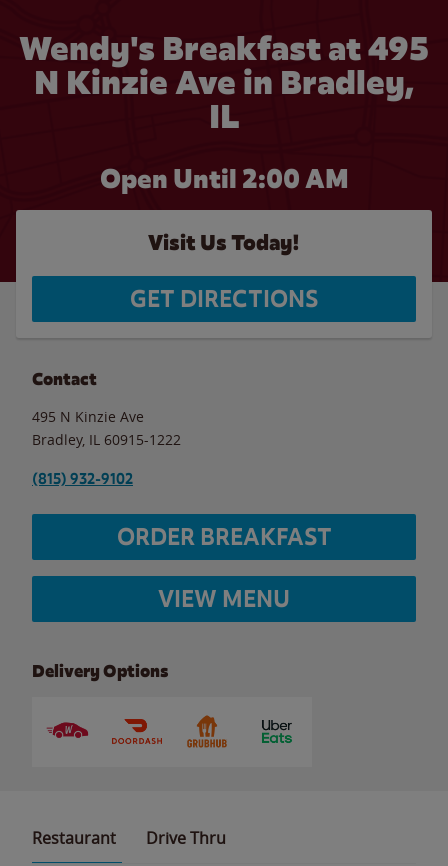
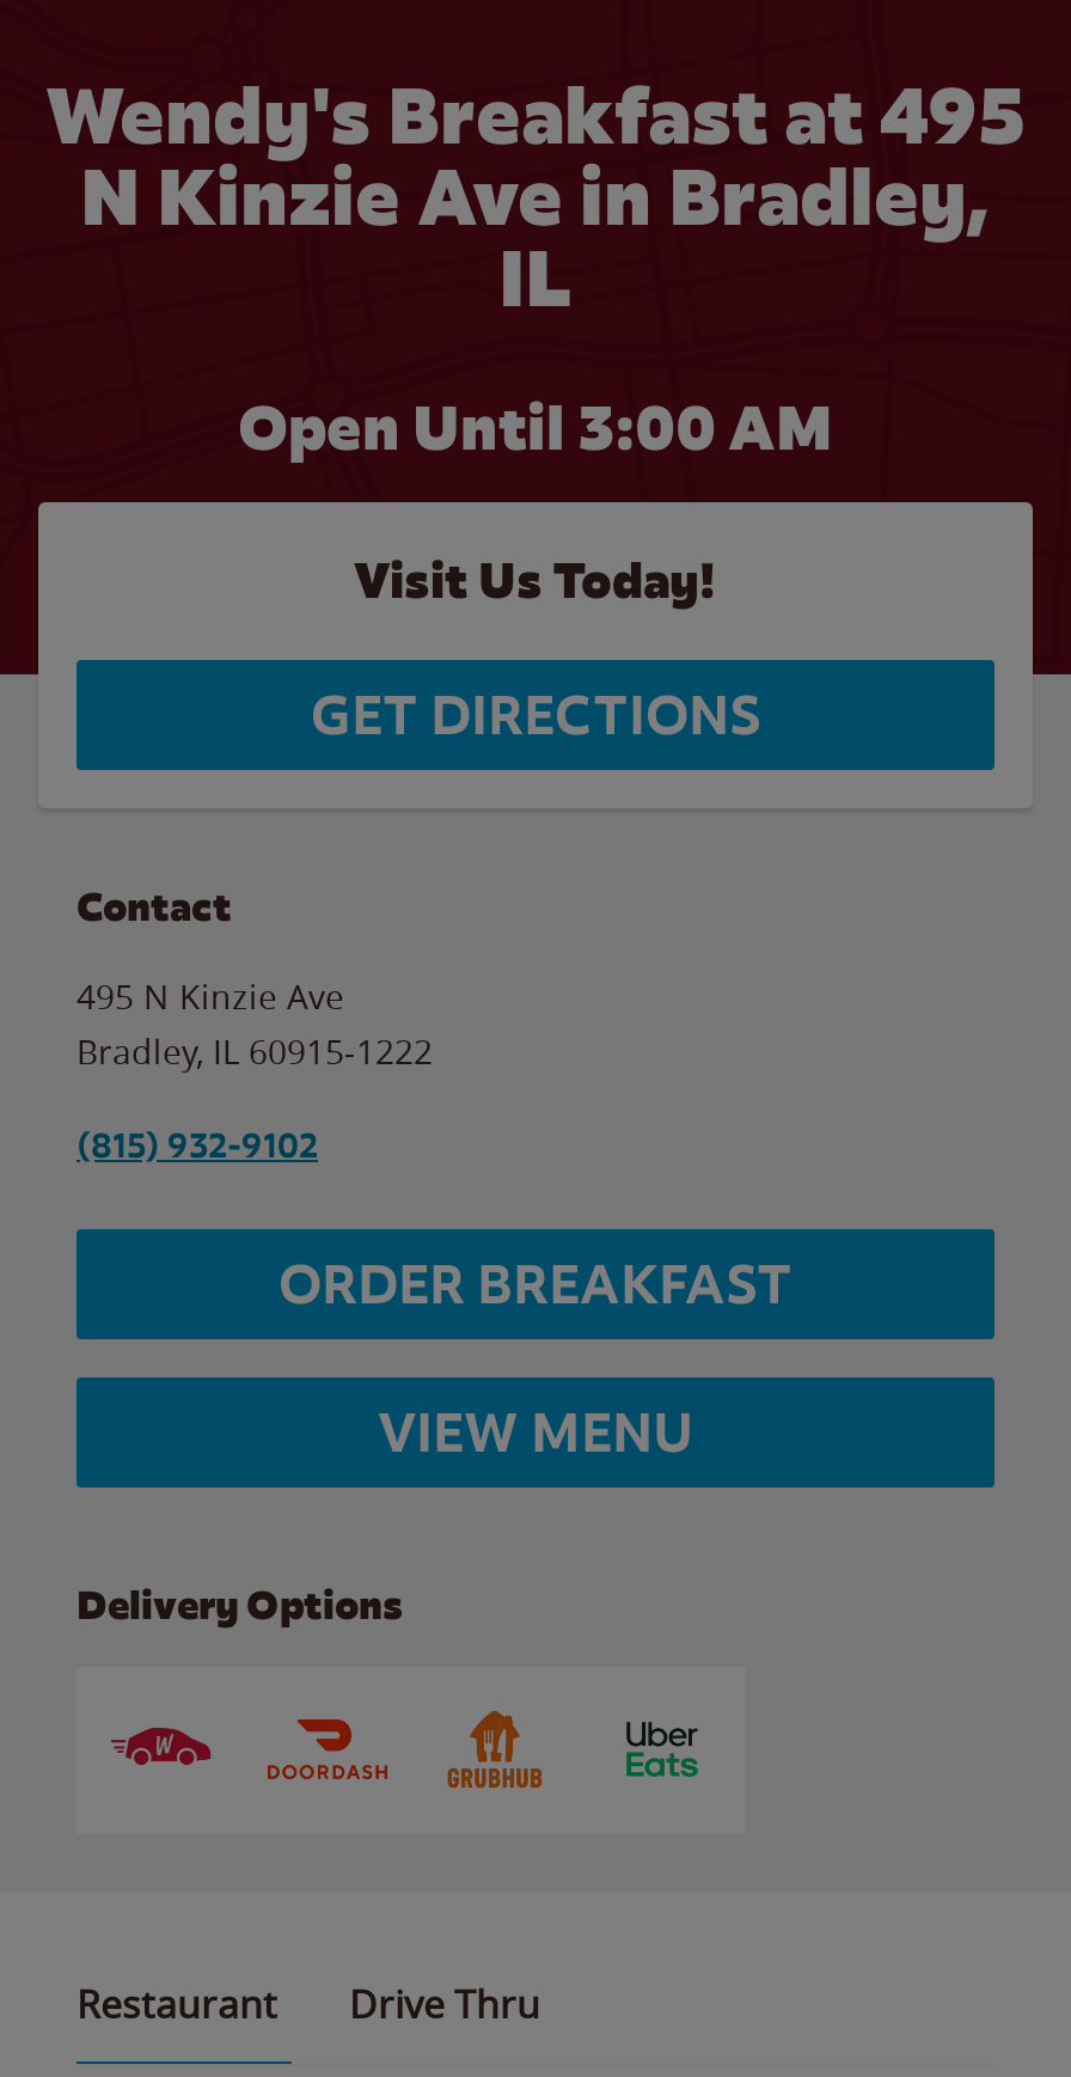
[99,162,348,196] Open Until 2:00 AM -> [238,387,833,469] Open Until 3:00 AM

